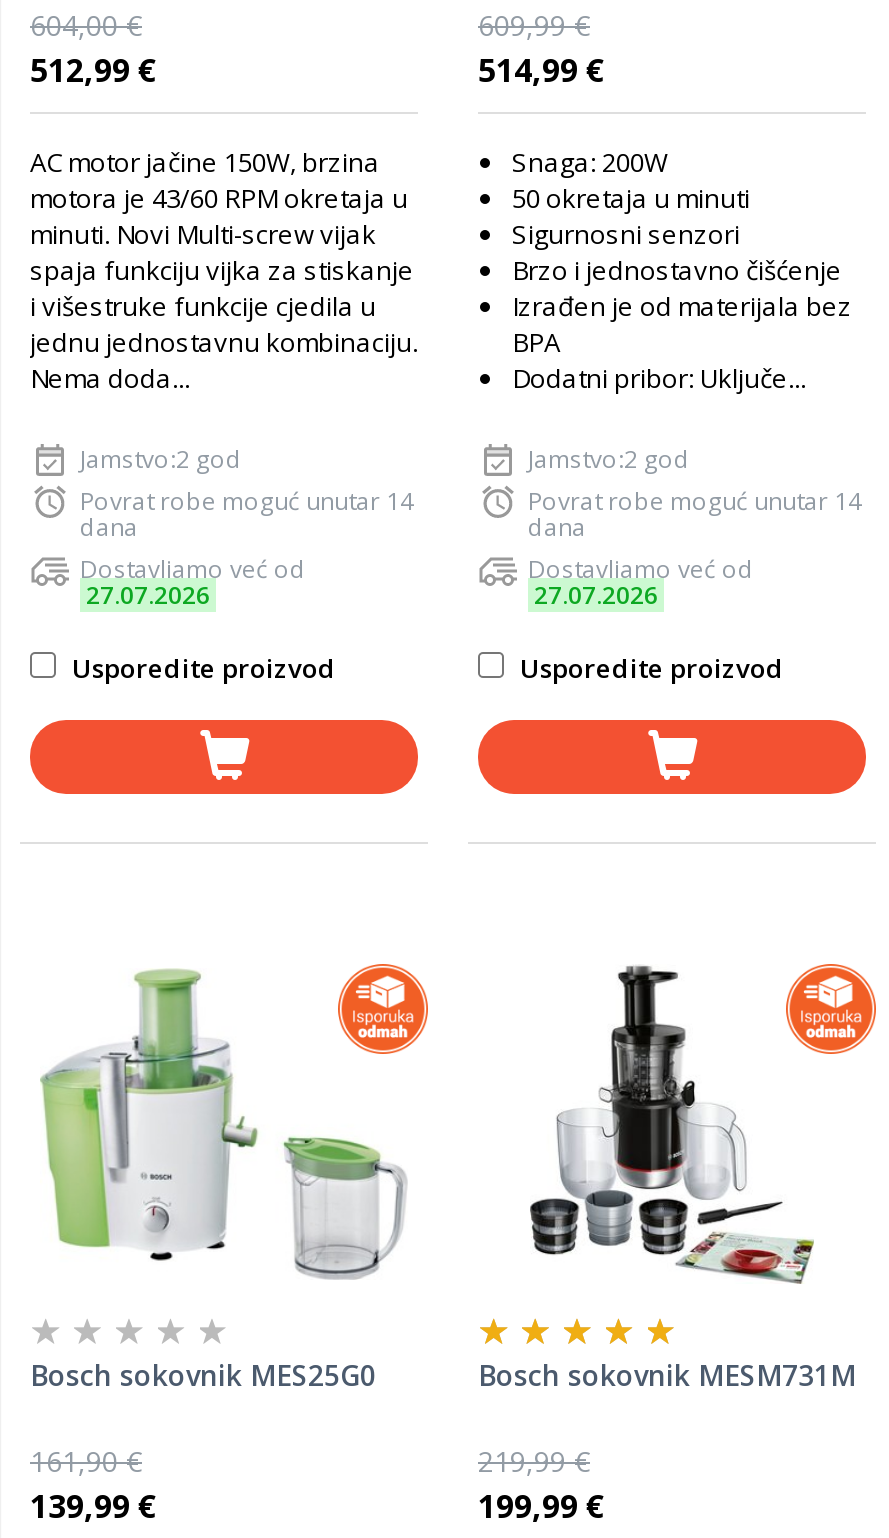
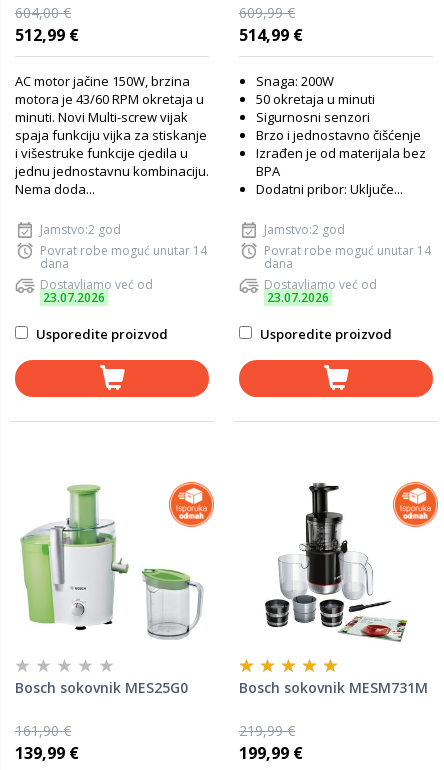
[86,578,210,612] 27.07.2026 -> [43,289,105,306] 23.07.2026
[534,578,658,612] 27.07.2026 -> [267,289,329,306] 23.07.2026

